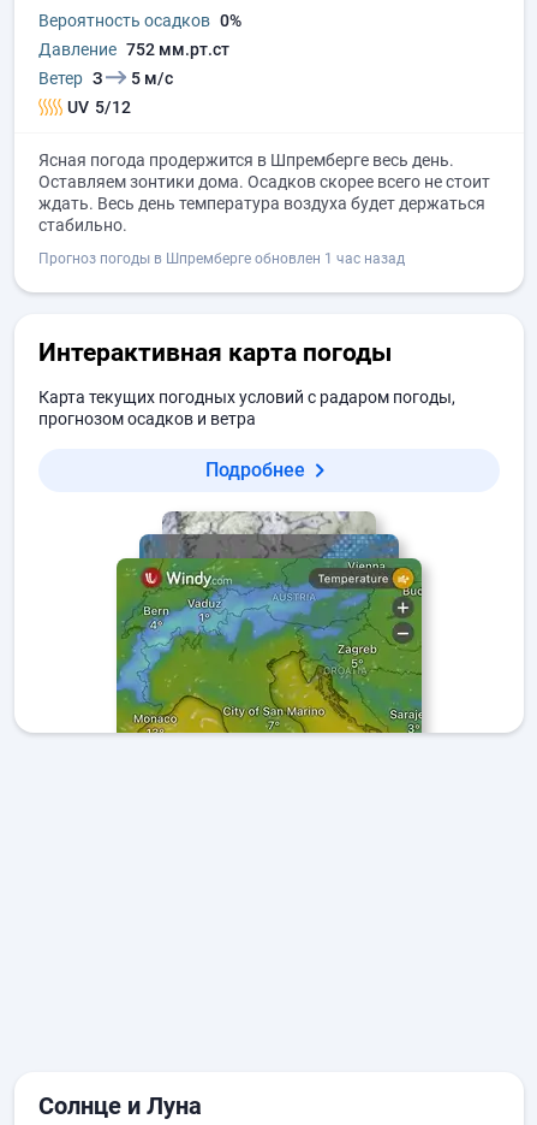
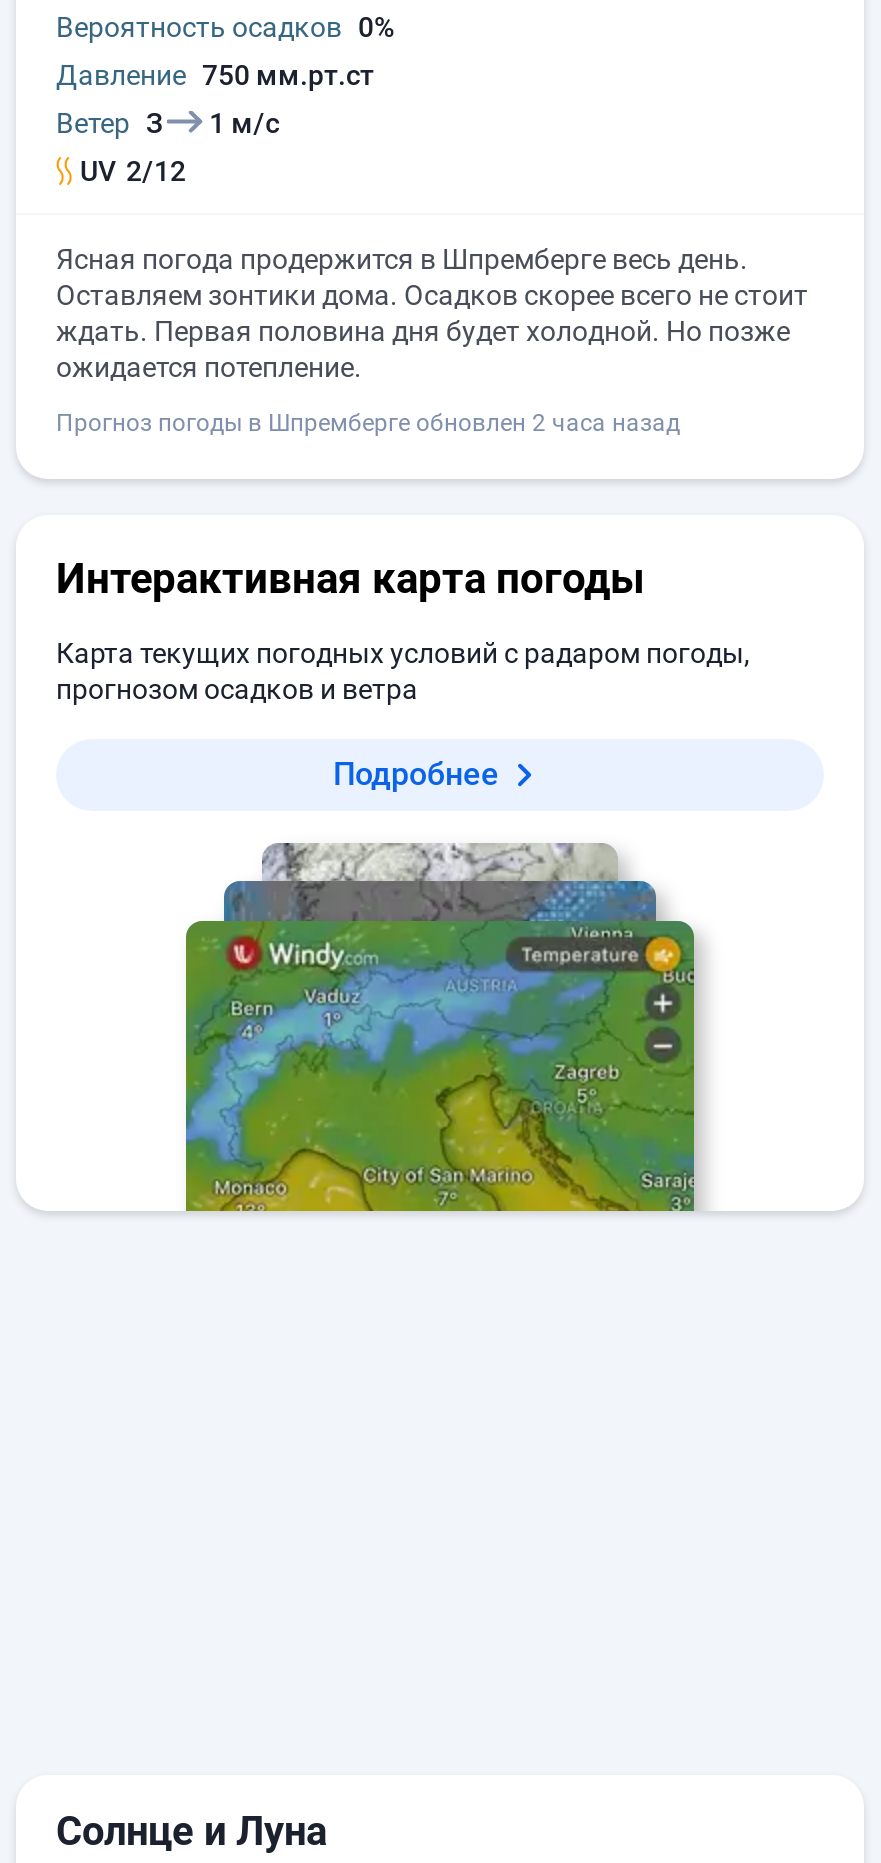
[38,40,229,59] Давление 752 мм.рт.ст -> [56,59,374,91] Давление 750 мм.рт.ст
[127,69,173,88] 5 м/с -> [203,107,279,139] 1 м/с
[67,97,131,117] UV 5/12 -> [80,155,186,187] UV 2/12
[38,194,485,235] ждать. Весь день температура воздуха будет держаться | стабильно. -> [56,315,790,383] ждать. Первая половина дня будет холодной. Но позже | ожидается потепление.
[38,250,405,267] Прогноз погоды в Шпремберге обновлен 1 час назад -> [56,409,680,437] Прогноз погоды в Шпремберге обновлен 2 часа назад

